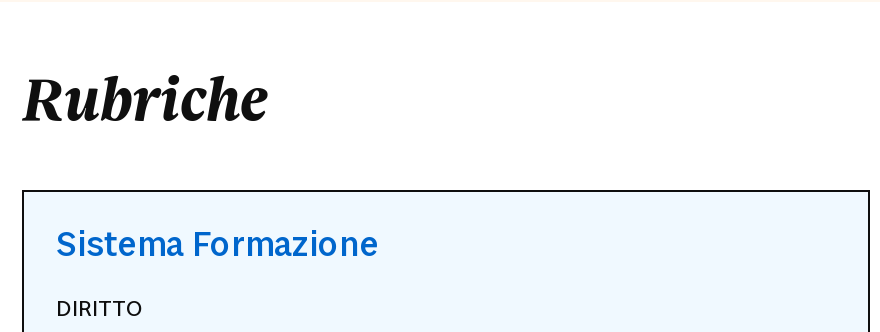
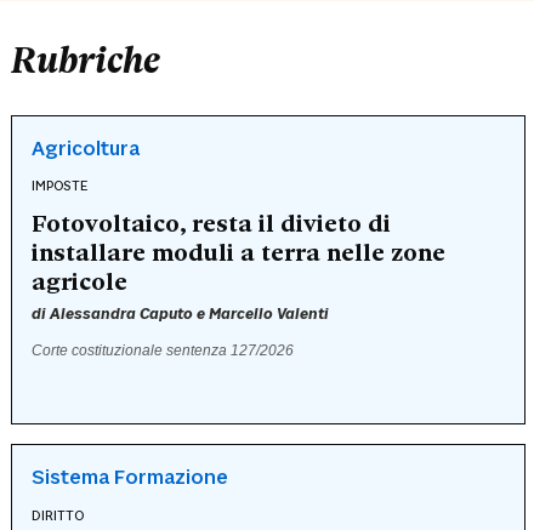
none -> [32,136,445,359] Agricoltura | IMPOSTE | Fotovoltaico, resta il divieto di | installare moduli a terra nelle zone | agricole | di Alessandra Caputo e Marcello Valenti | Corte costituzionale sentenza 127/2026

